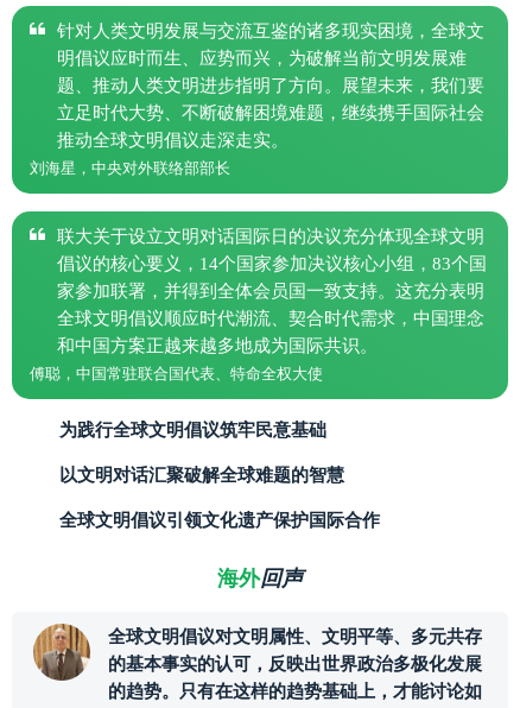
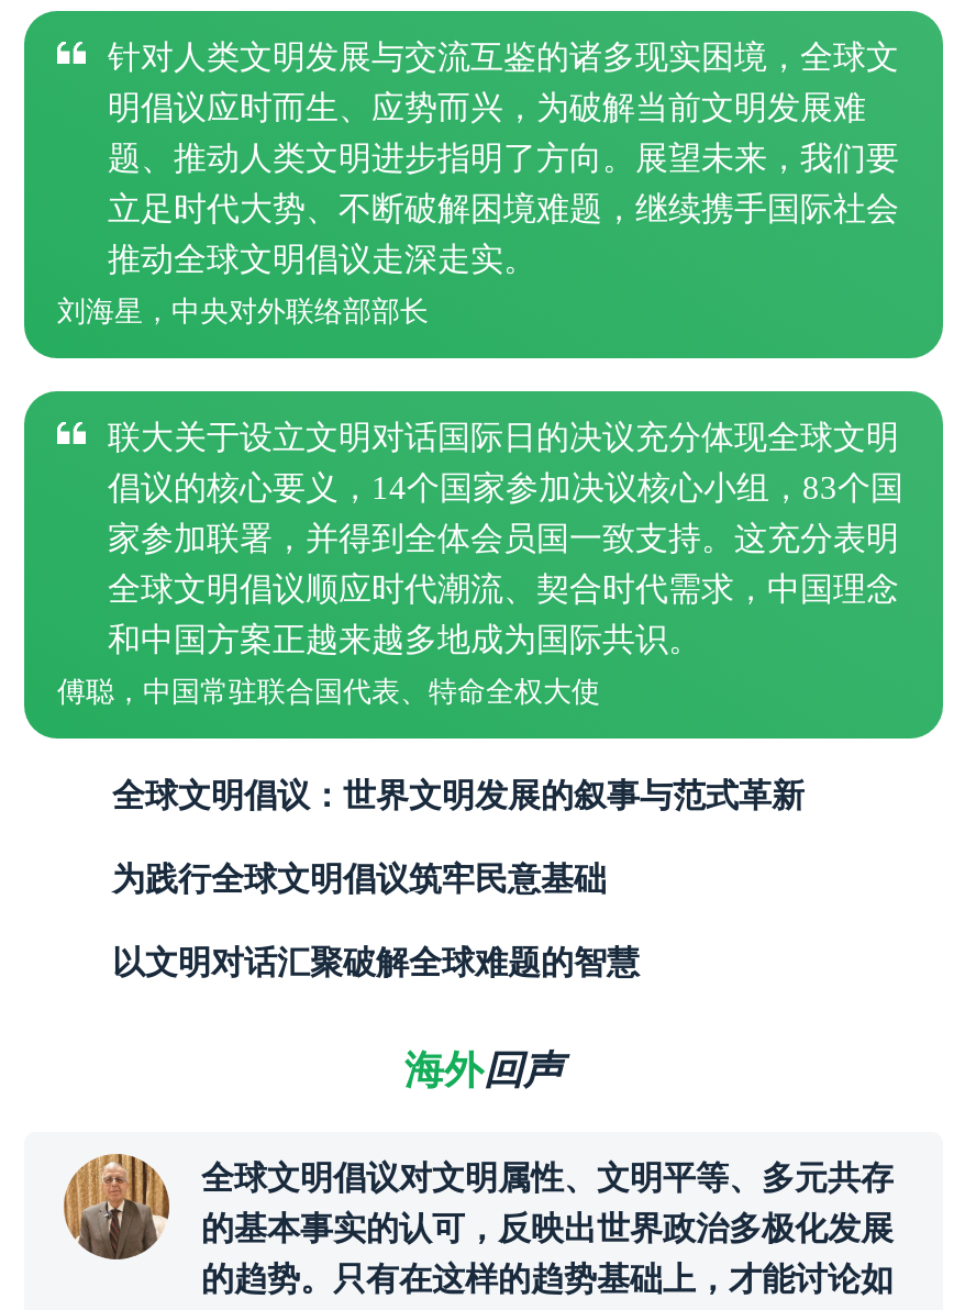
none -> [112,779,805,814] 全球文明倡议：世界文明发展的叙事与范式革新
moved [59,421,344,485] -> [112,862,640,981]: 为践行全球文明倡议筑牢民意基础 | 以文明对话汇聚破解全球难题的智慧
[59,511,380,530] 全球文明倡议引领文化遗产保护国际合作 -> none

